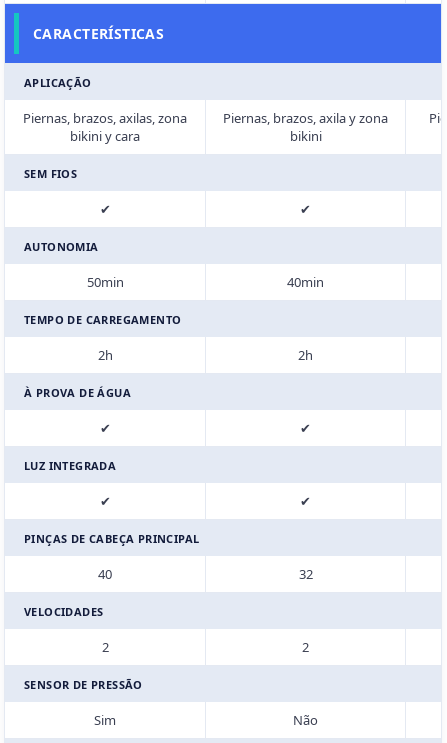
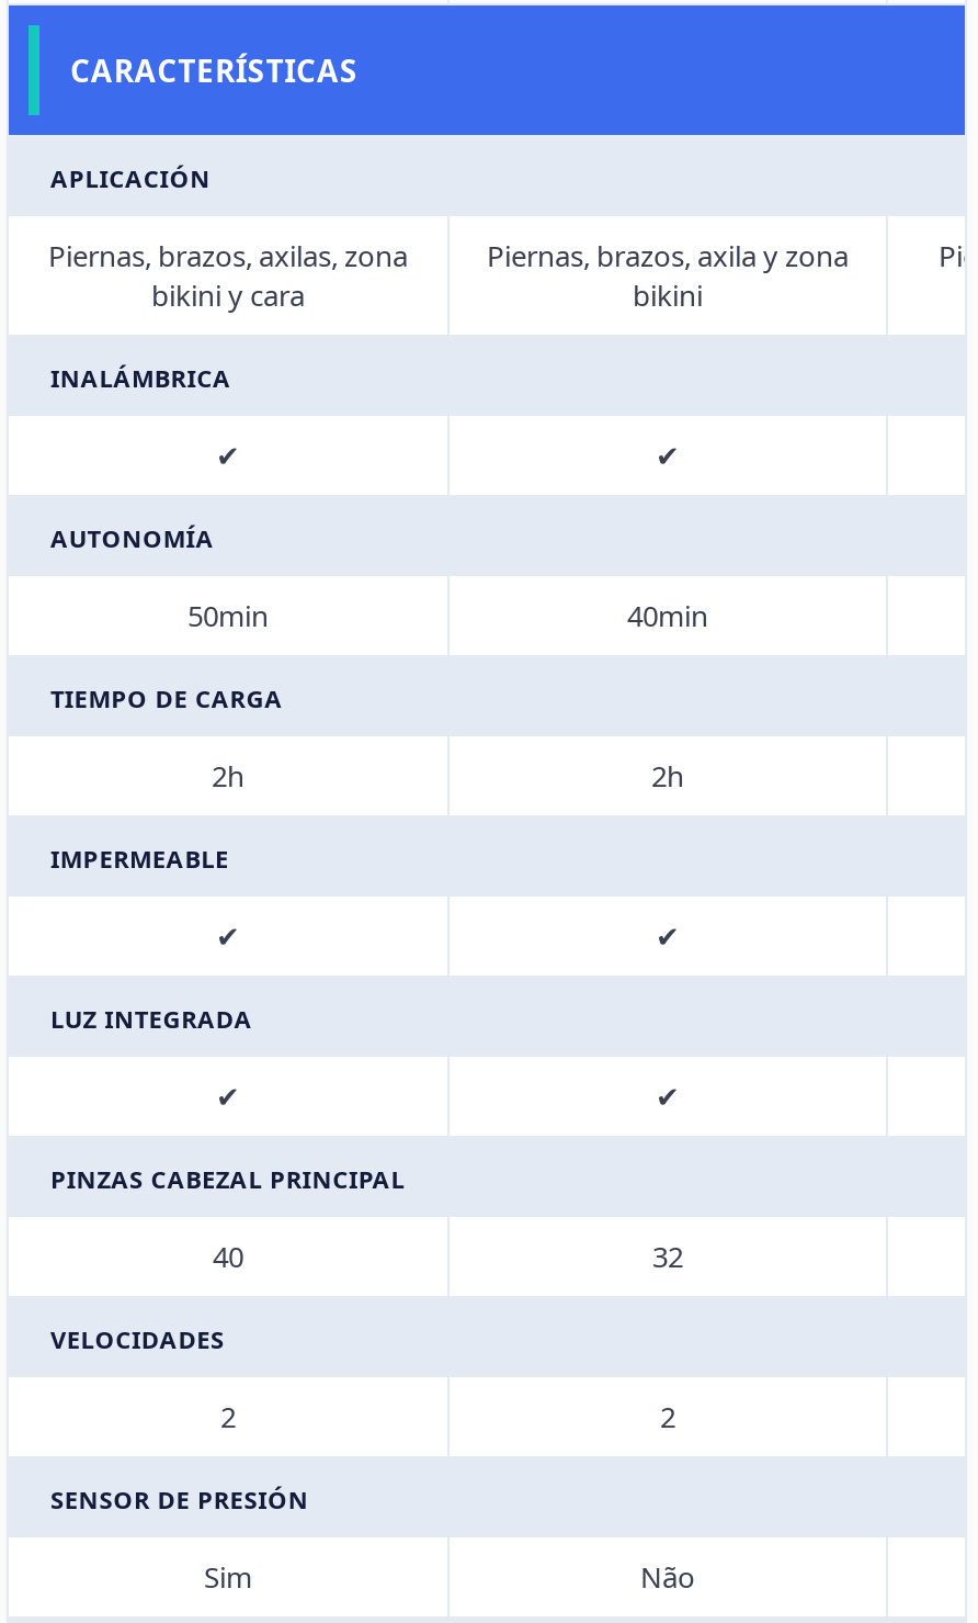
[24,75,92,90] APLICAÇÃO -> [50,161,211,194] APLICACIÓN
[24,166,77,181] SEM FIOS -> [50,361,231,394] INALÁMBRICA
[24,239,99,254] AUTONOMIA -> [50,521,214,554] AUTONOMÍA
[24,312,181,327] TEMPO DE CARREGAMENTO -> [50,681,283,714] TIEMPO DE CARGA
[24,385,131,400] À PROVA DE ÁGUA -> [50,842,229,875] IMPERMEABLE
[24,531,199,546] PINÇAS DE CABEÇA PRINCIPAL -> [50,1162,405,1195] PINZAS CABEZAL PRINCIPAL
[24,677,143,692] SENSOR DE PRESSÃO -> [50,1483,309,1515] SENSOR DE PRESIÓN

